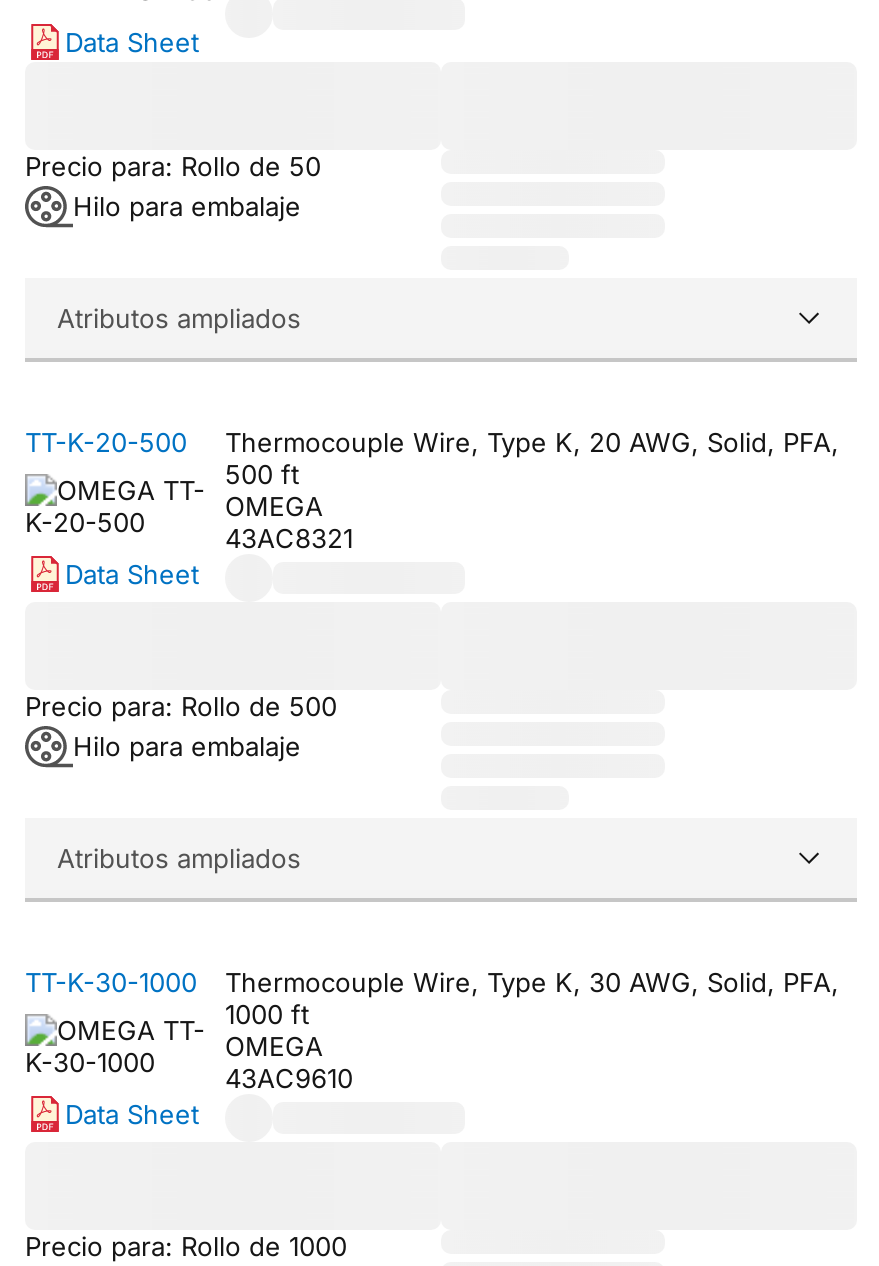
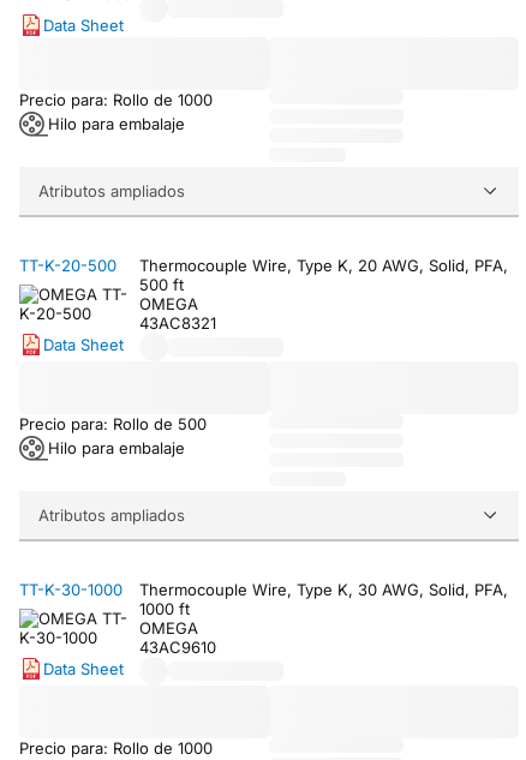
[25,150,321,182] Precio para: Rollo de 50 -> [19,90,213,109] Precio para: Rollo de 1000

